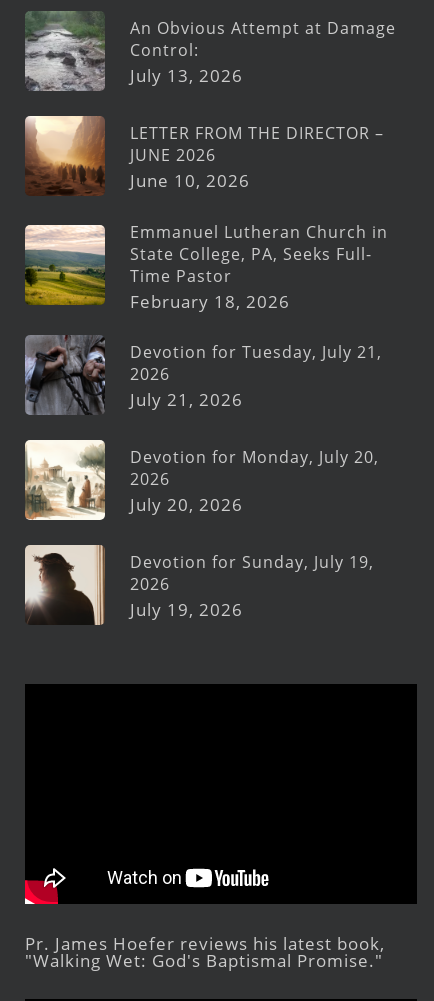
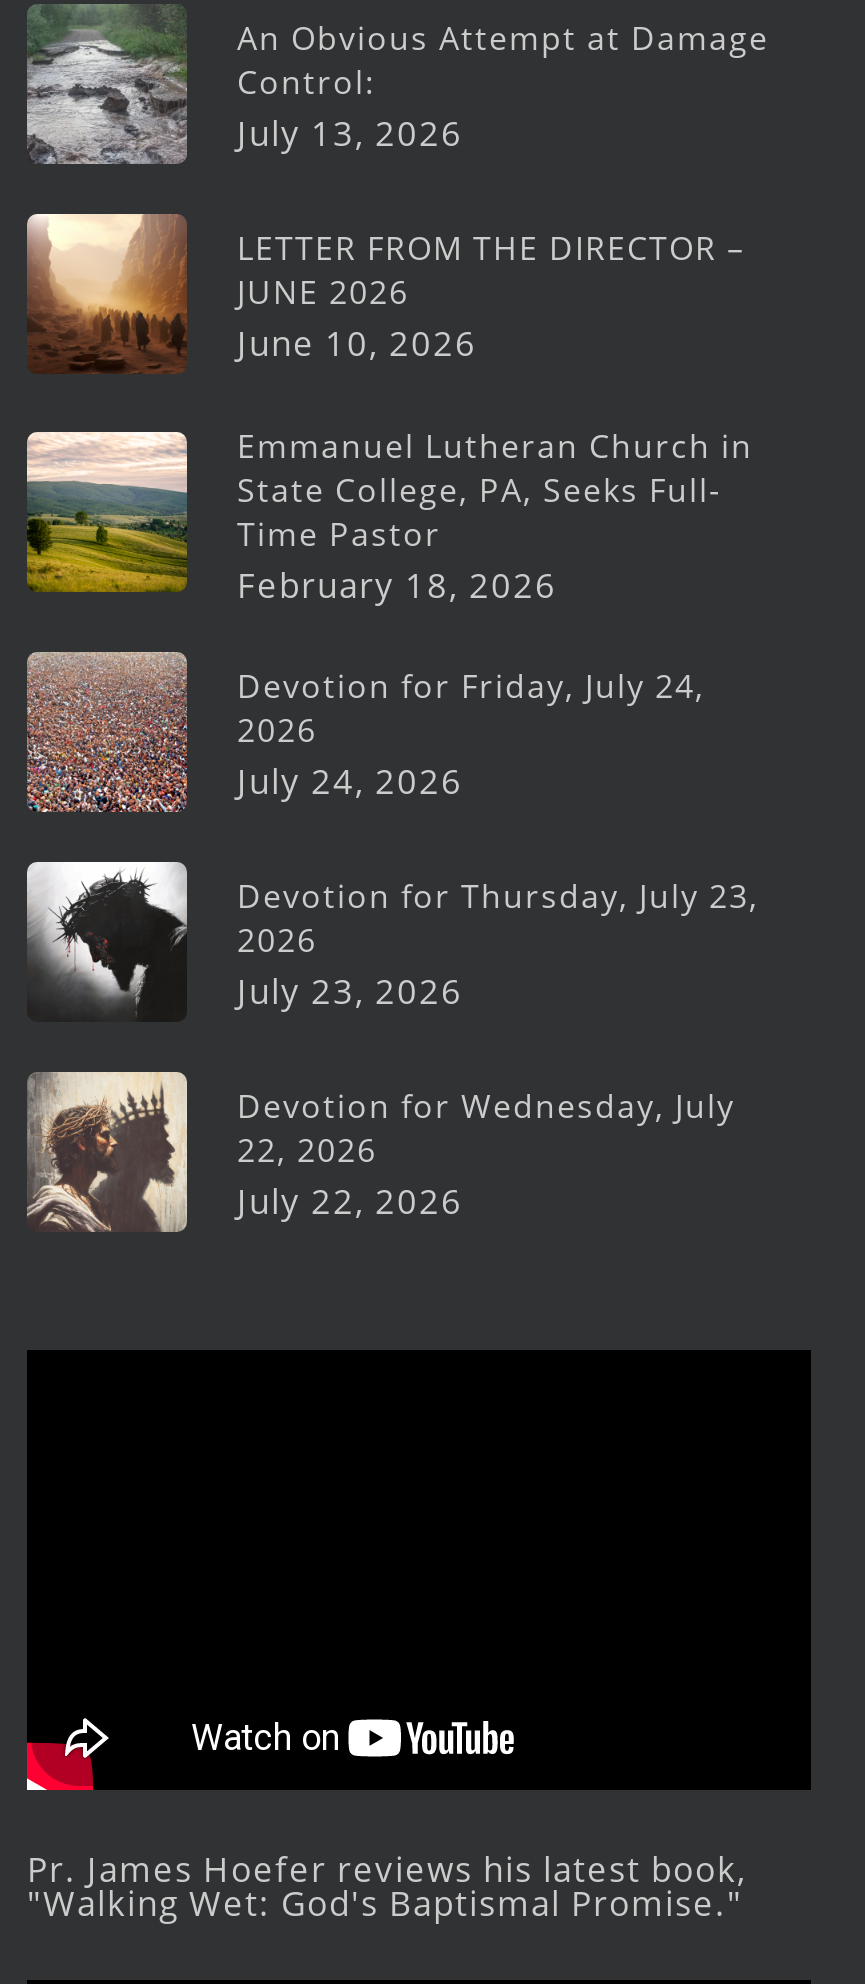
[25,335,382,415] [image] | Devotion for Tuesday, July 21, -> [27,650,705,814] [image] | Devotion for Friday, July 24,
[130,388,243,411] July 21, 2026 -> [237,759,463,805] July 24, 2026
[24,442,379,521] [image] | Devotion for Monday, July 20, -> [27,864,759,1022] [image] | Devotion for Thursday, July 23,
[130,493,243,516] July 20, 2026 -> [237,969,463,1015] July 23, 2026
[24,545,374,625] [image] | Devotion for Sunday, July 19, | 2026 | July 19, 2026 -> [27,1072,735,1234] [image] | Devotion for Wednesday, July | 22, 2026 | July 22, 2026

